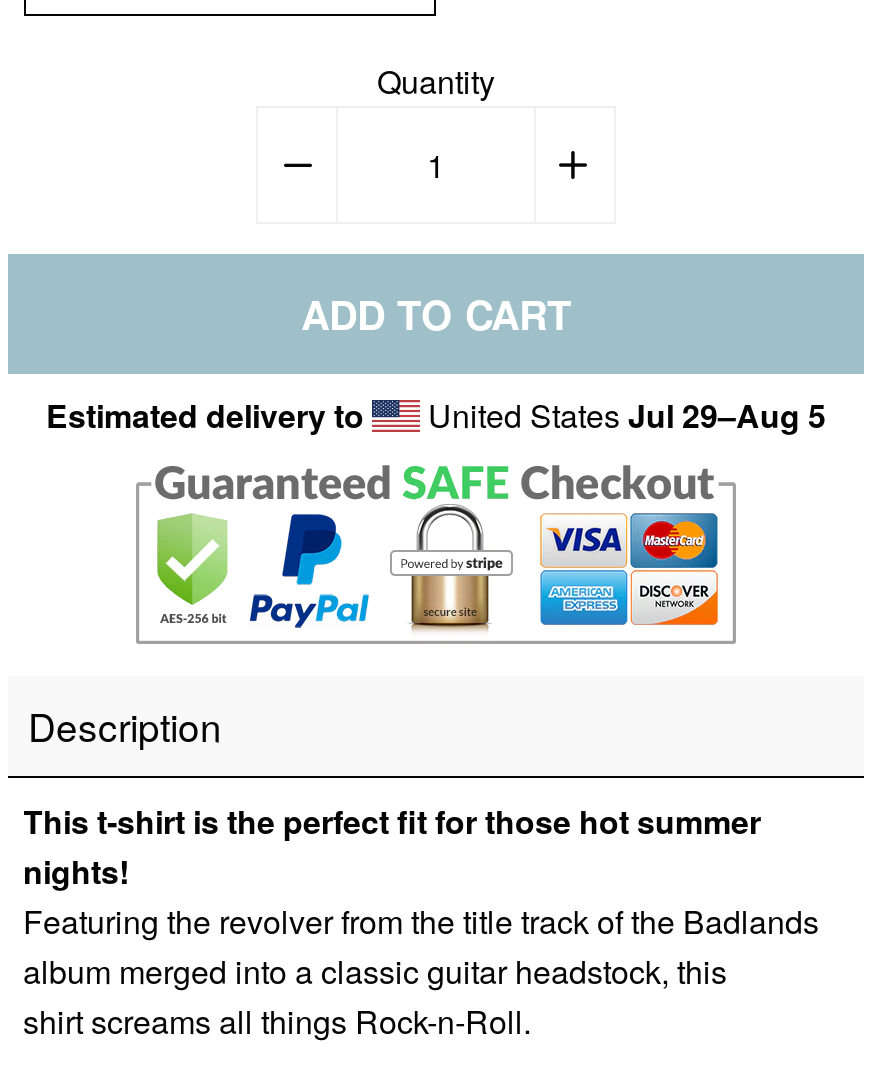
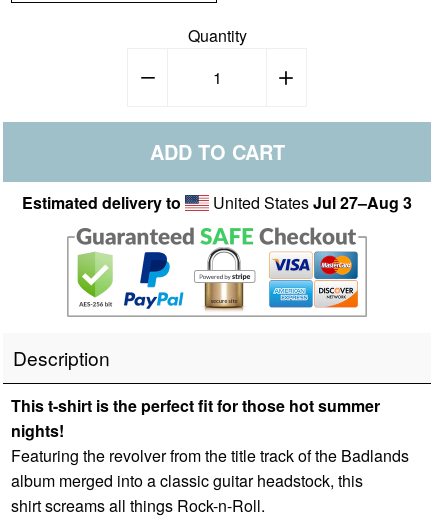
[420,391,826,437] United States Jul 29–Aug 5 -> [209,190,412,213] United States Jul 27–Aug 3

